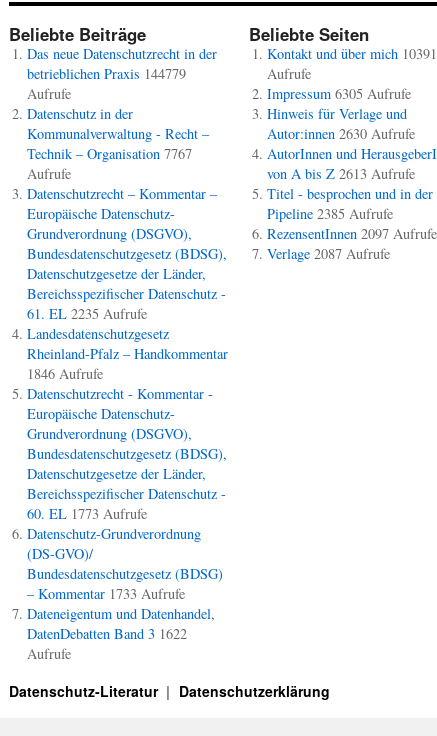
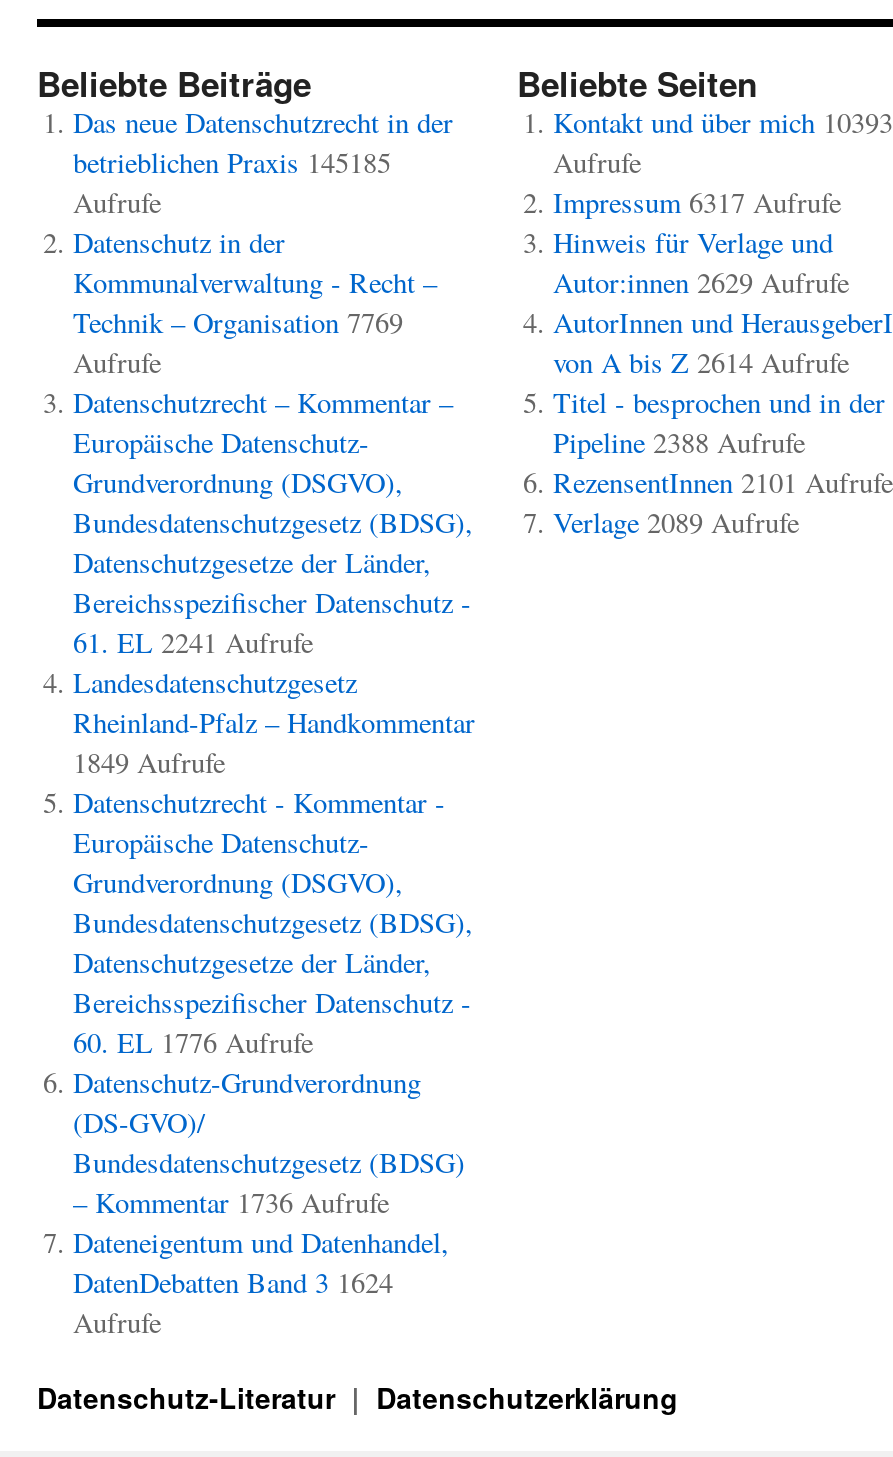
[267,44,437,63] Kontakt und über mich 10391 -> [553,103,893,141] Kontakt und über mich 10393
[27,64,186,83] betrieblichen Praxis 144779 -> [73,143,391,181] betrieblichen Praxis 145185
[267,84,411,103] Impressum 6305 Aufrufe -> [553,183,841,221] Impressum 6317 Aufrufe
[267,124,415,143] Autor:innen 2630 Aufrufe -> [553,263,849,301] Autor:innen 2629 Aufrufe
[27,144,192,163] Technik – Organisation 7767 -> [73,303,403,341] Technik – Organisation 7769
[267,164,415,183] von A bis Z 2613 Aufrufe -> [553,343,849,381] von A bis Z 2614 Aufrufe
[267,204,393,223] Pipeline 2385 Aufrufe -> [553,423,805,461] Pipeline 2388 Aufrufe
[267,224,437,243] RezensentInnen 2097 Aufrufe -> [553,463,893,501] RezensentInnen 2101 Aufrufe
[267,244,390,263] Verlage 2087 Aufrufe -> [553,503,799,541] Verlage 2089 Aufrufe
[27,304,147,323] 61. EL 2235 Aufrufe -> [73,623,313,661] 61. EL 2241 Aufrufe
[27,364,103,383] 1846 Aufrufe -> [73,743,225,781] 1849 Aufrufe
[27,504,147,523] 60. EL 1773 Aufrufe -> [73,1023,313,1061] 60. EL 1776 Aufrufe
[27,584,185,603] – Kommentar 1733 Aufrufe -> [73,1183,389,1221] – Kommentar 1736 Aufrufe
[27,624,187,643] DatenDebatten Band 3 1622 -> [73,1263,393,1301] DatenDebatten Band 3 1624

